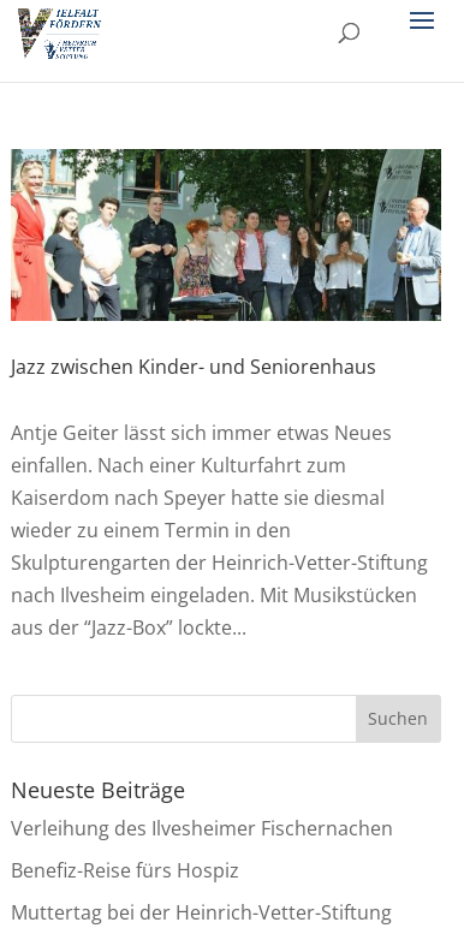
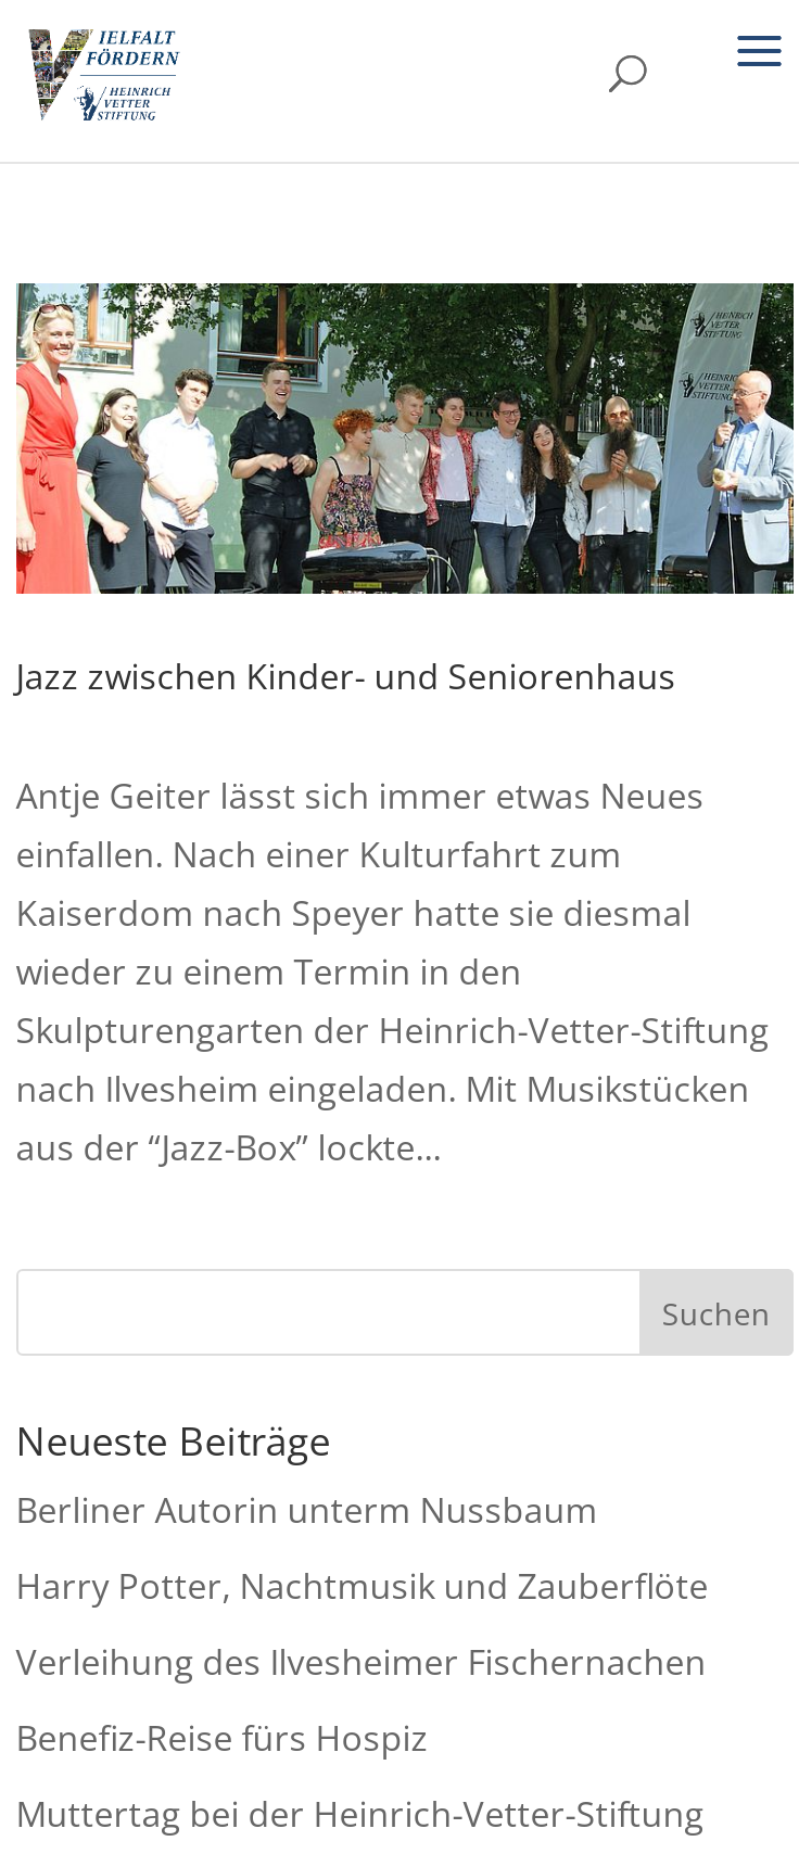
none -> [16,1486,708,1610] Berliner Autorin unterm Nussbaum | Harry Potter, Nachtmusik und Zauberflöte

